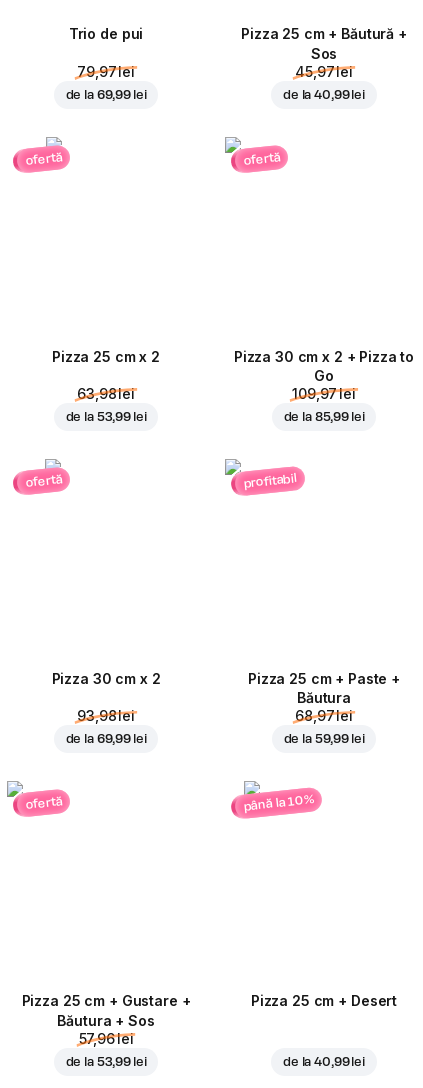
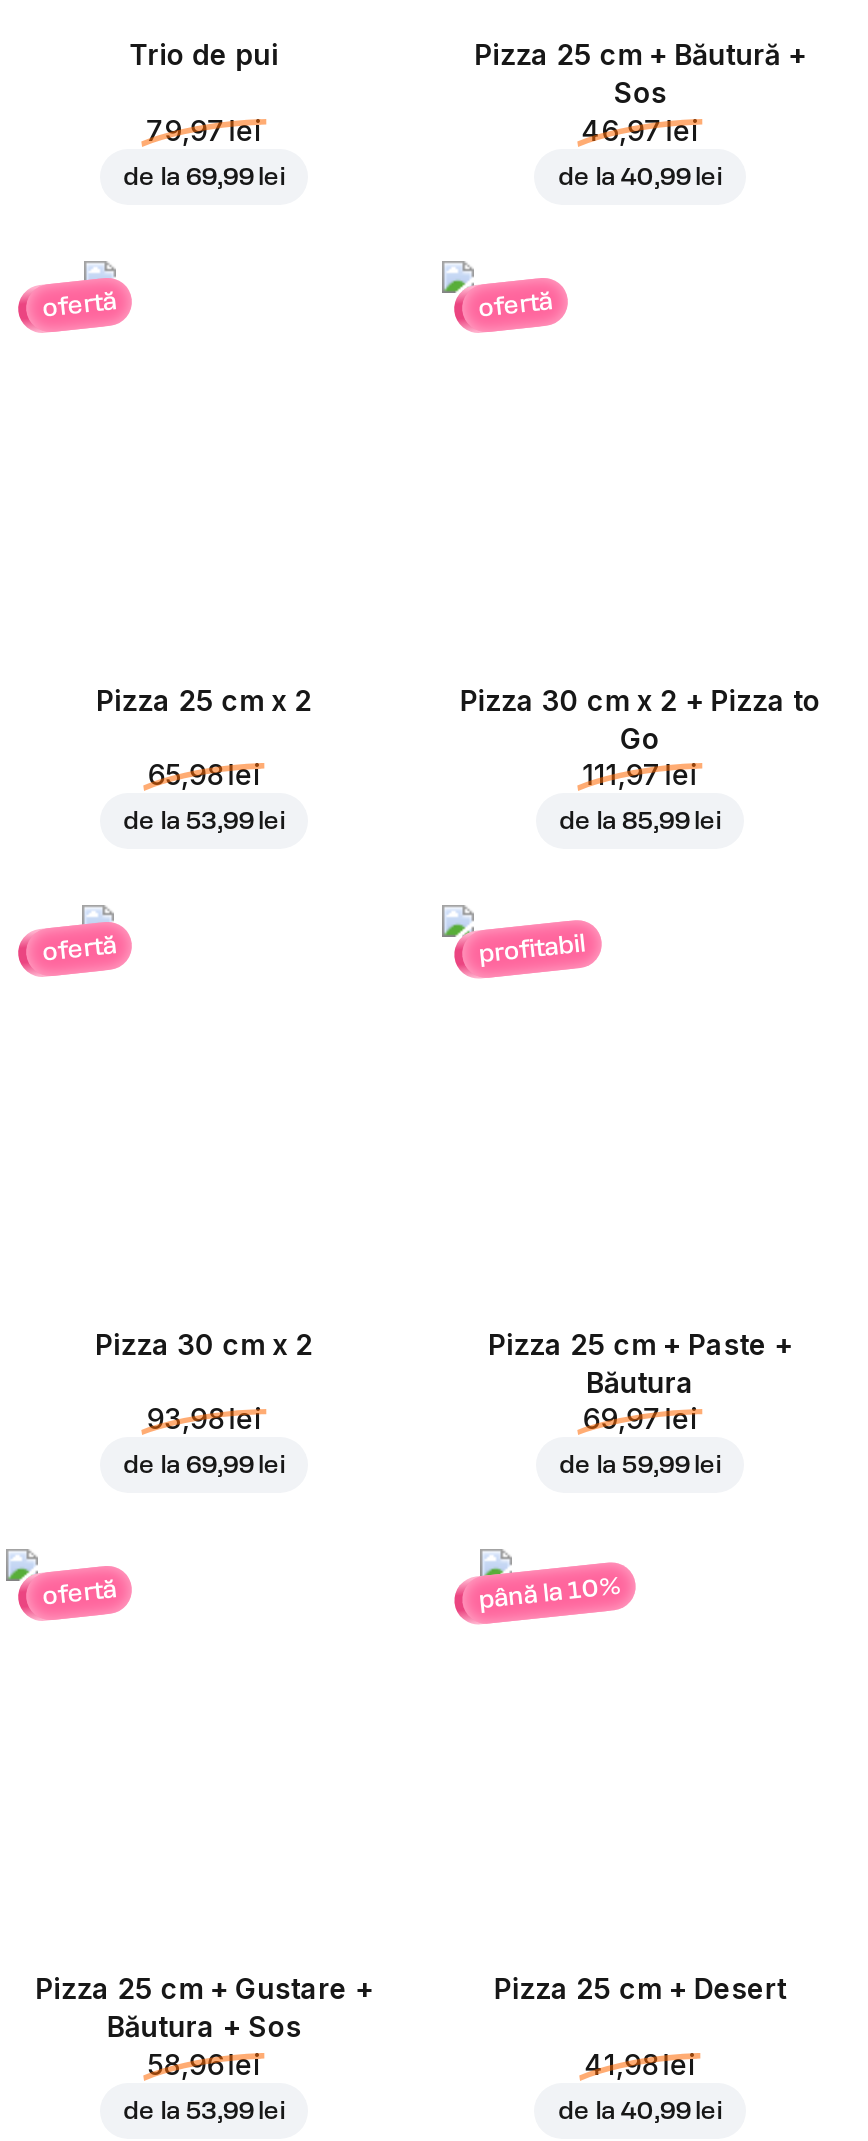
[295,63,353,80] 45,97 lei -> [581,112,699,146] 46,97 lei
[77,385,135,402] 63,98 lei -> [147,757,261,791] 65,98 lei
[292,385,356,402] 109,97 lei -> [582,757,698,791] 111,97 lei
[295,707,353,724] 68,97 lei -> [582,1402,698,1436] 69,97 lei
[79,1030,133,1047] 57,96 lei -> [147,2047,261,2081] 58,96 lei
none -> [584,2047,696,2081] 41,98 lei

